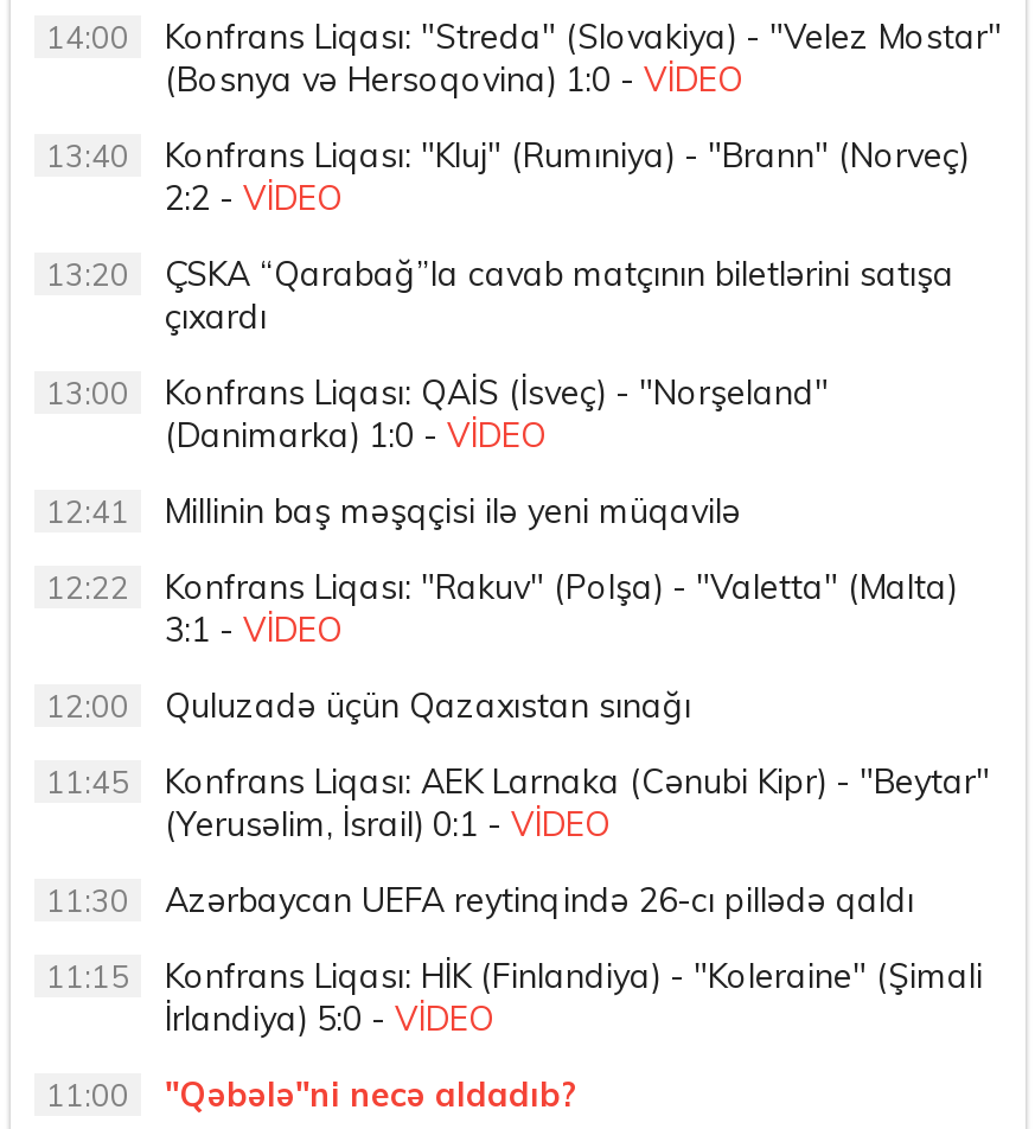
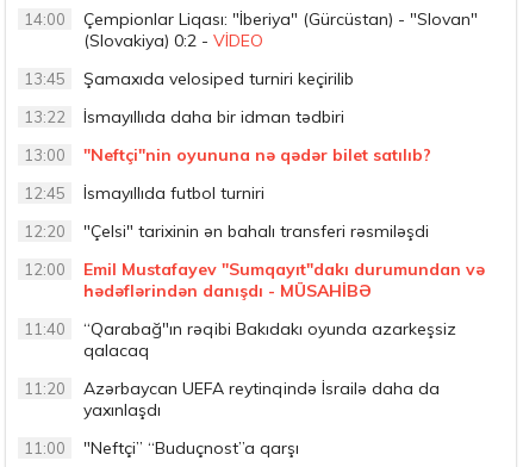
[165,15,1002,101] Konfrans Liqası: "Streda" (Slovakiya) - "Velez Mostar" | (Bosnya və Hersoqovina) 1:0 - VİDEO -> [83,8,478,51] Çempionlar Liqası: "İberiya" (Gürcüstan) - "Slovan" | (Slovakiya) 0:2 - VİDEO
[46,134,969,219] 13:40 | Konfrans Liqası: "Kluj" (Rumıniya) - "Brann" (Norveç) | 2:2 - VİDEO -> [24,68,354,89] 13:45 | Şamaxıda velosiped turniri keçirilib
[46,253,954,338] 13:20 | ÇSKA “Qarabağ”la cavab matçının biletlərini satışa | çıxardı -> [24,106,344,127] 13:22 | İsmayıllıda daha bir idman tədbiri
[165,371,829,457] Konfrans Liqası: QAİS (İsveç) - "Norşeland" | (Danimarka) 1:0 - VİDEO -> [83,144,431,166] "Neftçi"nin oyununa nə qədər bilet satılıb?
[46,490,741,532] 12:41 | Millinin baş məşqçisi ilə yeni müqavilə -> [24,182,264,204] 12:45 | İsmayıllıda futbol turniri
[46,566,957,651] 12:22 | Konfrans Liqası: "Rakuv" (Polşa) - "Valetta" (Malta) | 3:1 - VİDEO -> [24,220,429,242] 12:20 | "Çelsi" tarixinin ən bahalı transferi rəsmiləşdi
[46,684,990,1040] Quluzadə üçün Qazaxıstan sınağı | 11:45 | Konfrans Liqası: AEK Larnaka (Cənubi Kipr) - "Beytar" | (Yerusəlim, İsrail) 0:1 - VİDEO | 11:30 | Azərbaycan UEFA reytinqində 26-cı pillədə qaldı | 11:15 | Konfrans Liqası: HİK (Finlandiya) - "Koleraine" (Şimali | İrlandiya) 5:0 - VİDEO -> [24,259,485,421] Emil Mustafayev "Sumqayıt"dakı durumundan və | hədəflərindən danışdı - MÜSAHİBƏ | 11:40 | “Qarabağ"ın rəqibi Bakıdakı oyunda azarkeşsiz | qalacaq | 11:20 | Azərbaycan UEFA reytinqində İsrailə daha da | yaxınlaşdı
[165,1073,577,1116] "Qəbələ"ni necə aldadıb? -> [83,437,299,459] "Neftçi” “Buduçnost”a qarşı

